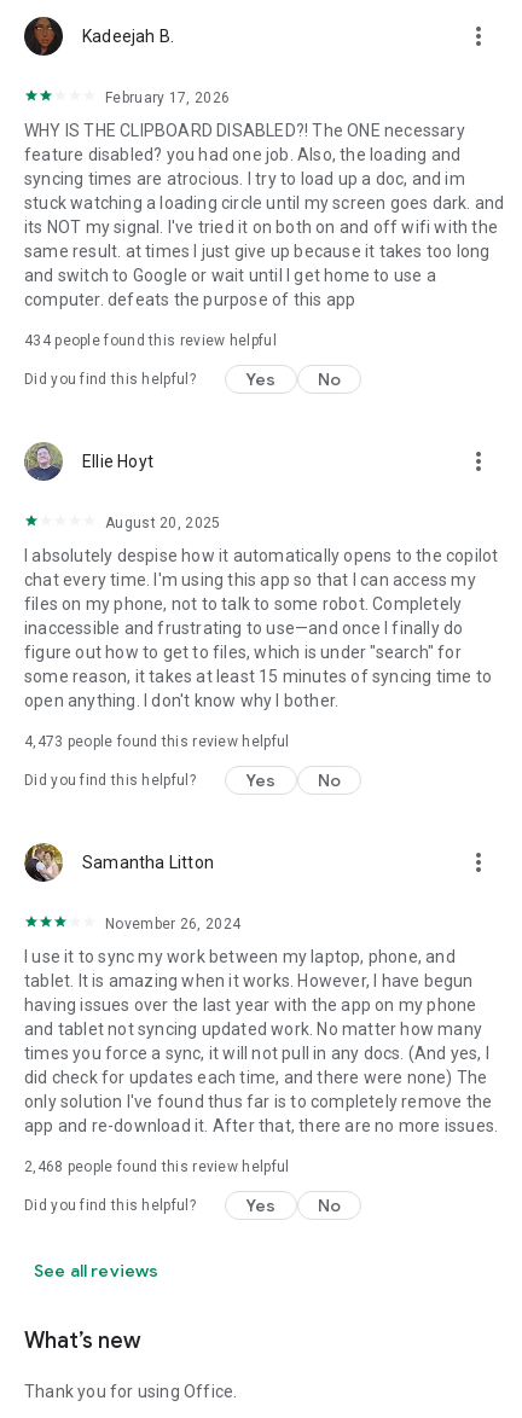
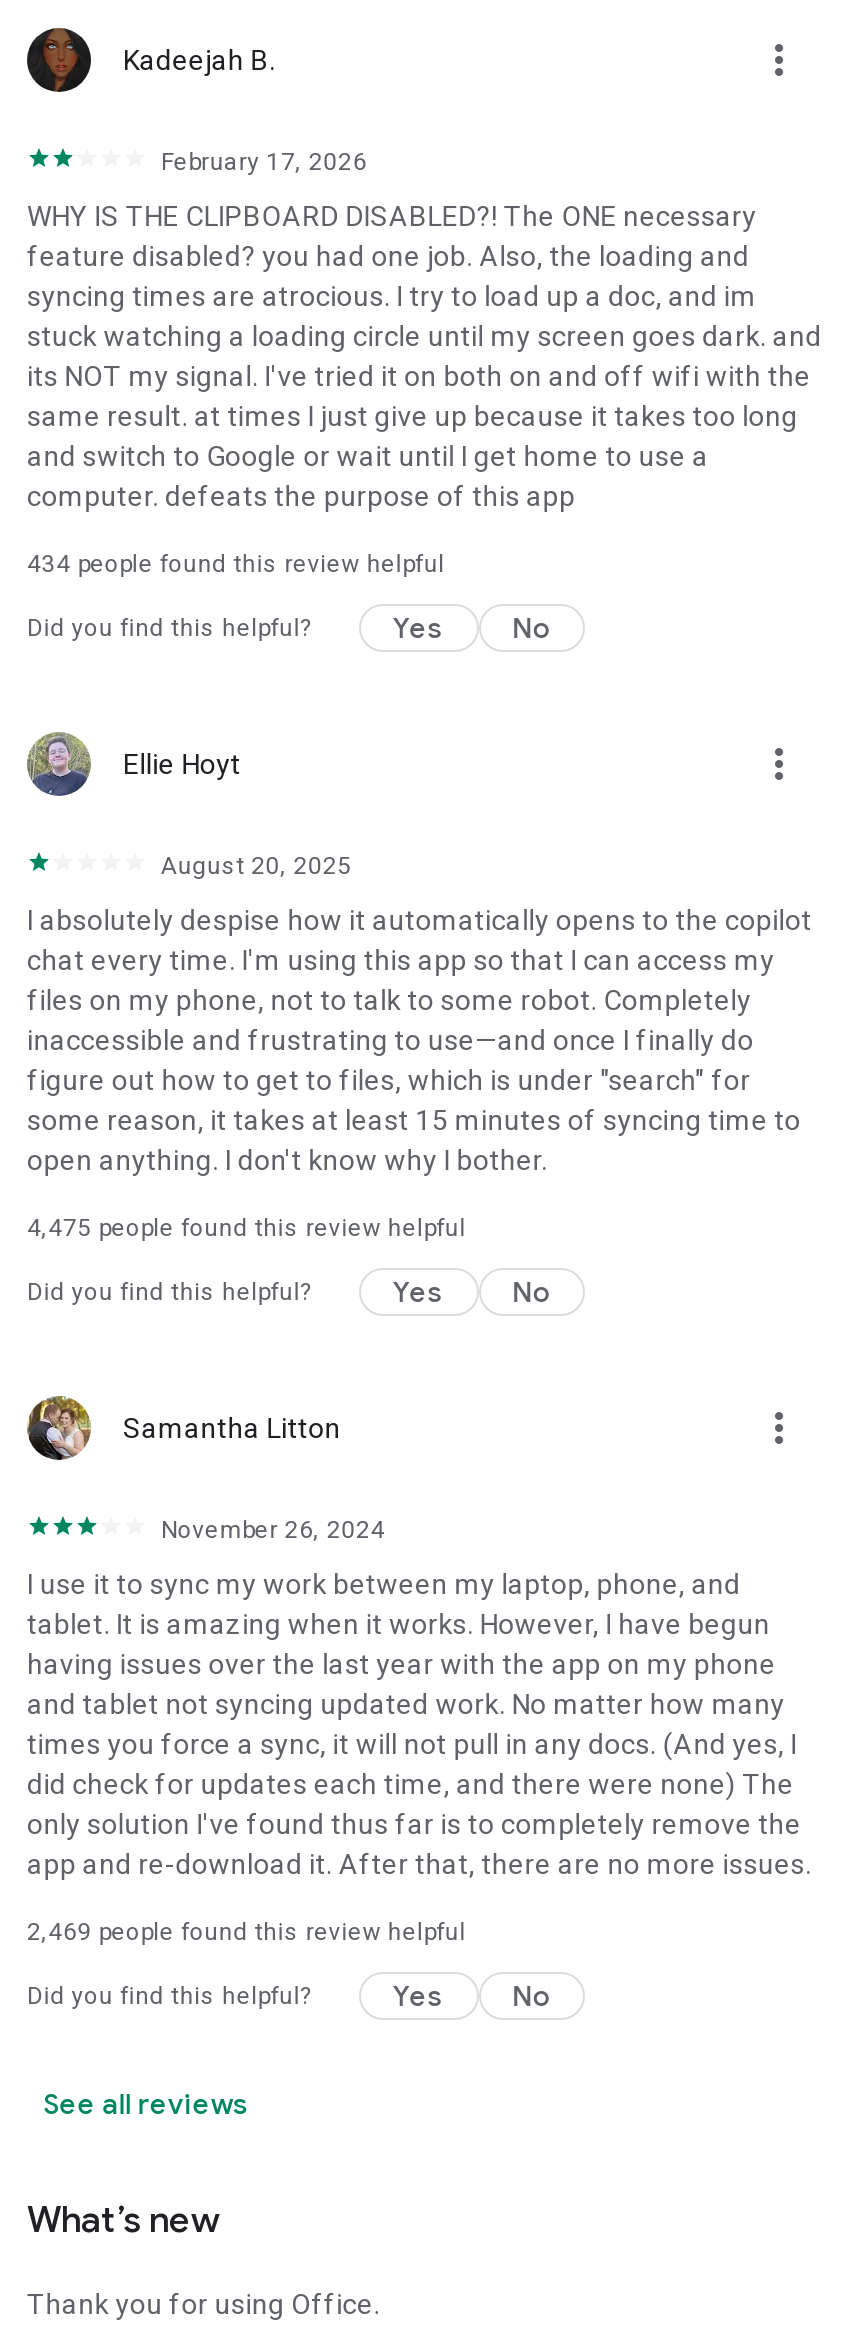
[24,733,289,750] 4,473 people found this review helpful -> [27,1214,466,1242] 4,475 people found this review helpful
[24,1158,289,1175] 2,468 people found this review helpful -> [27,1918,466,1946] 2,469 people found this review helpful

